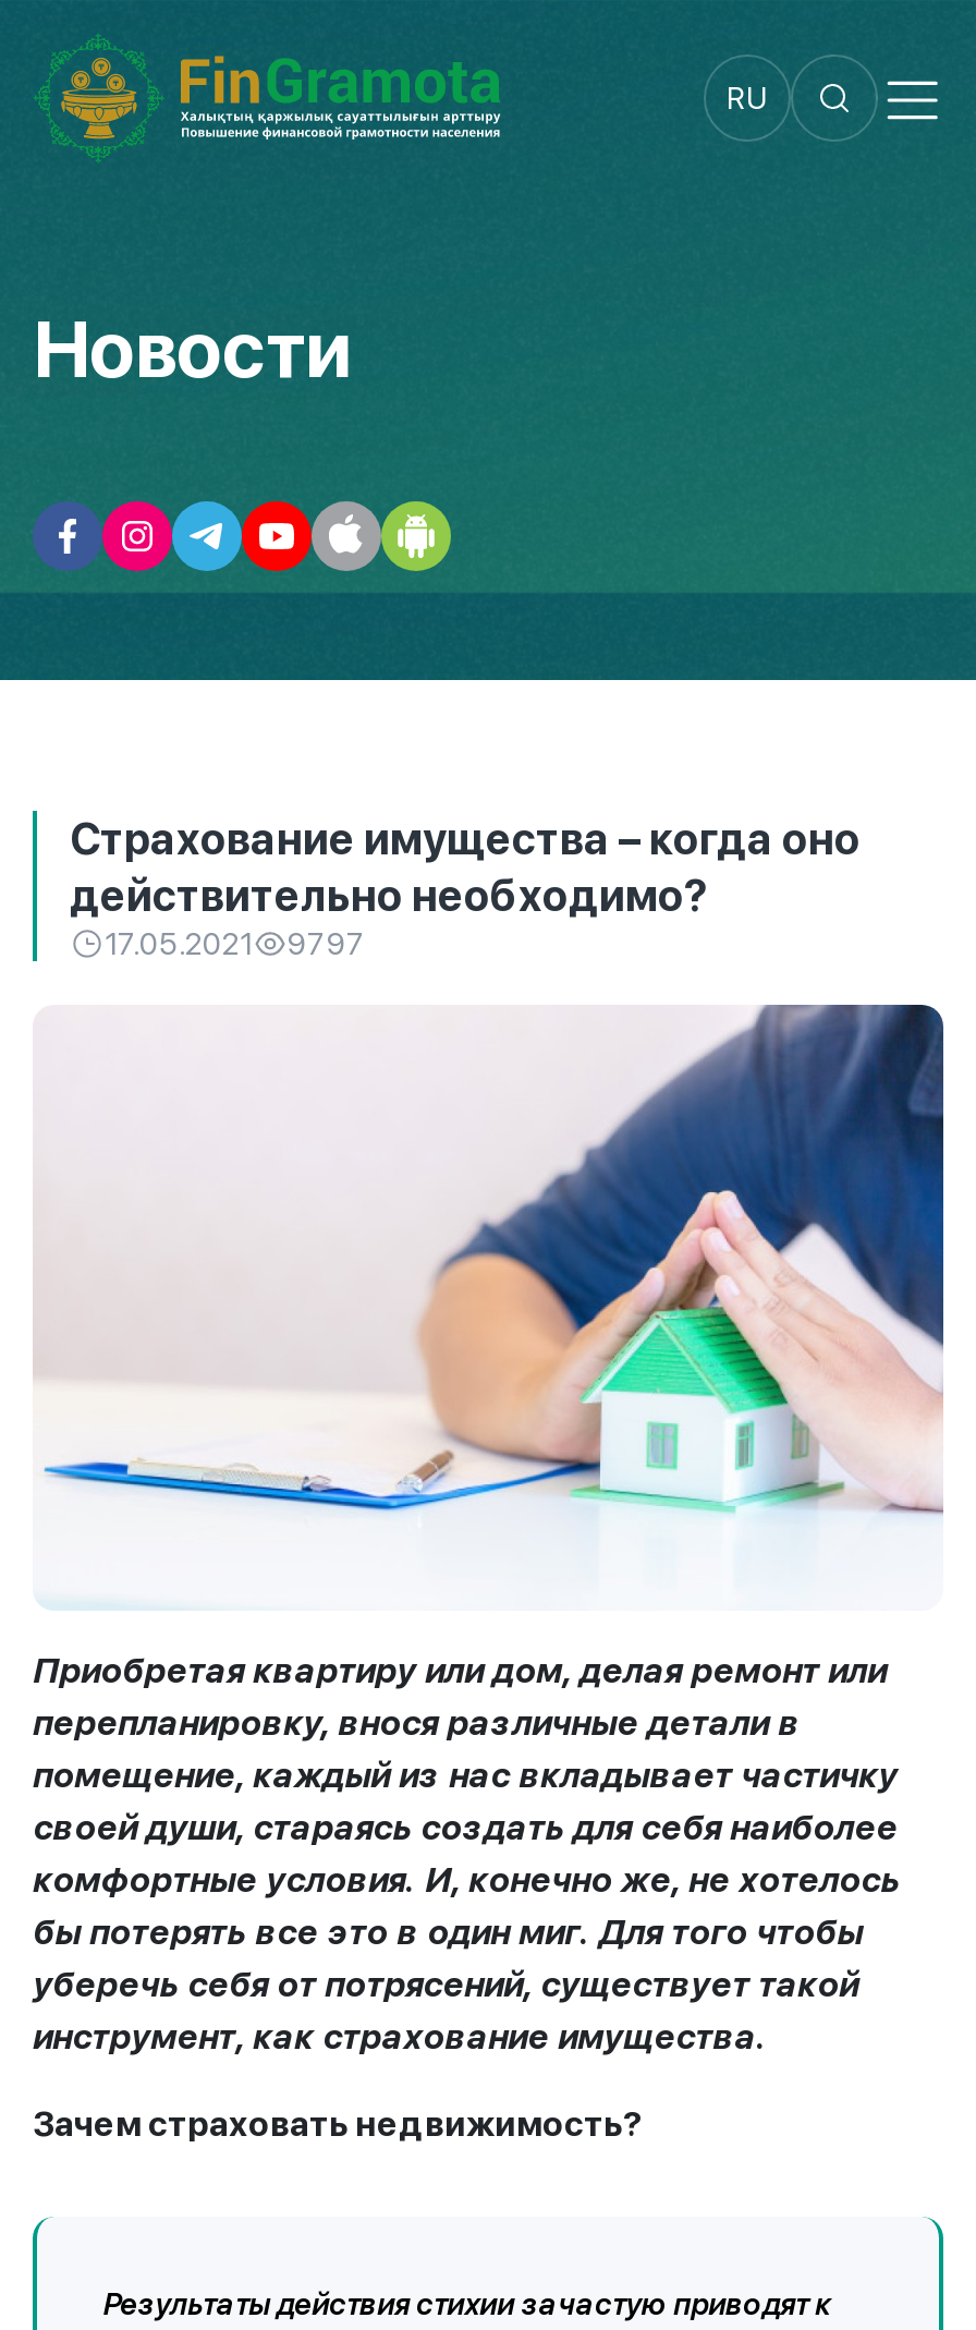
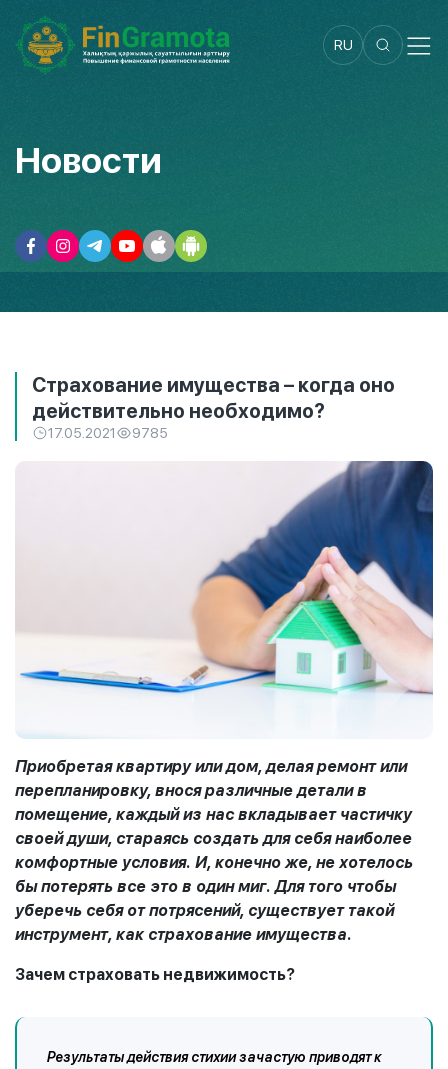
[105,925,366,960] 17.05.2021 9797 -> [48,424,168,440] 17.05.2021 9785

